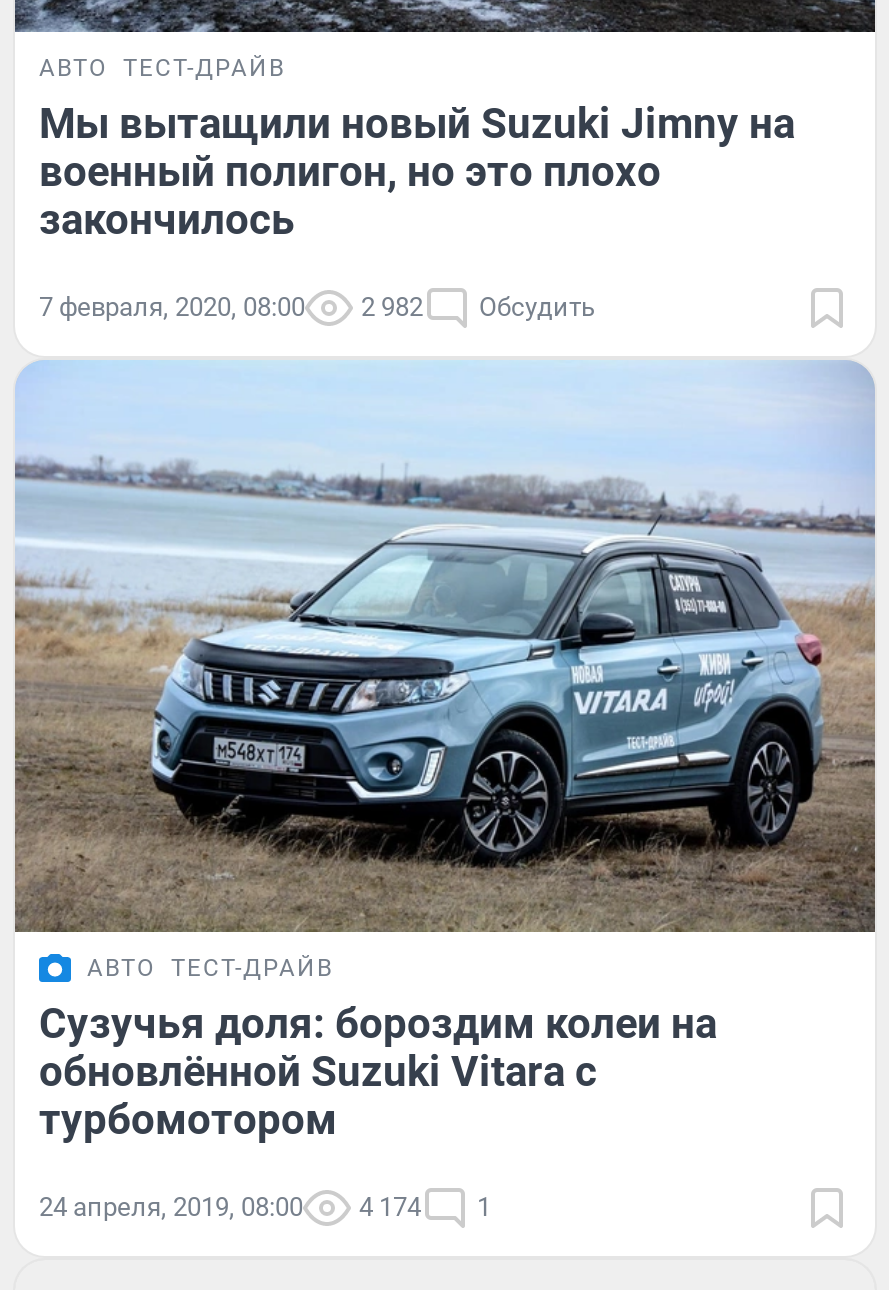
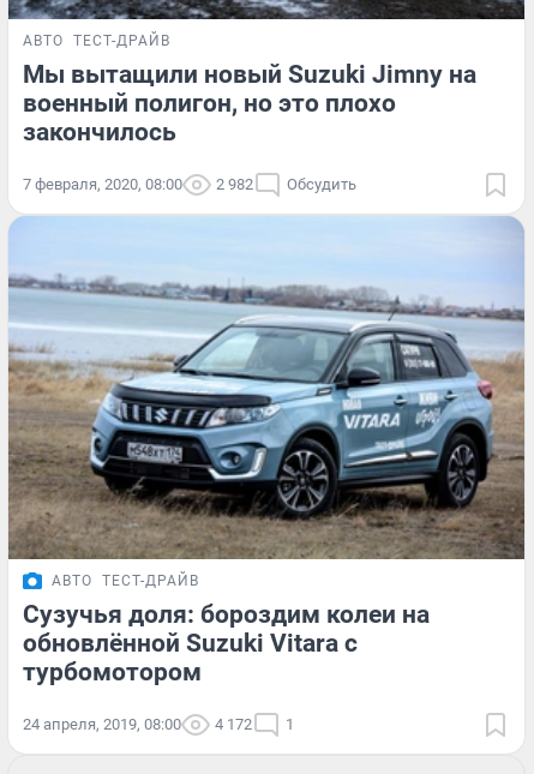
[39,1193,491,1223] 24 апреля, 2019, 08:00 4 174 1 -> [23,716,294,734] 24 апреля, 2019, 08:00 4 172 1

